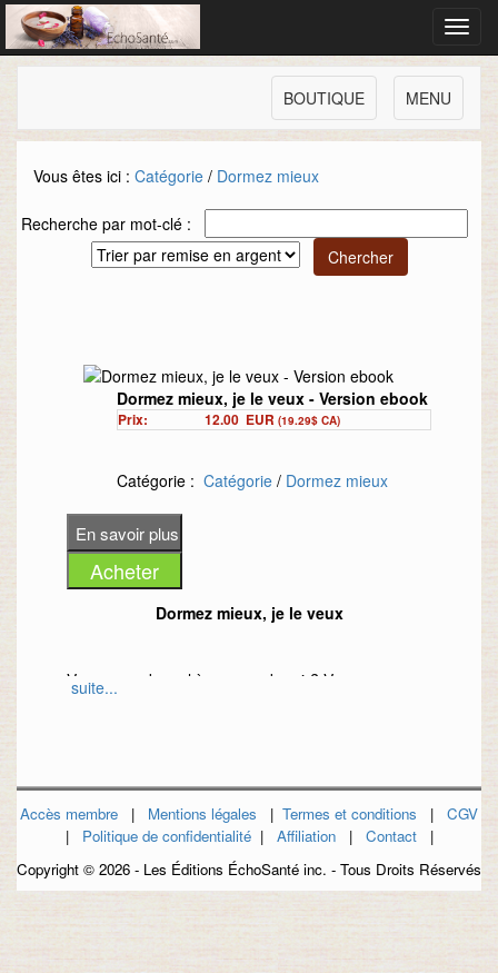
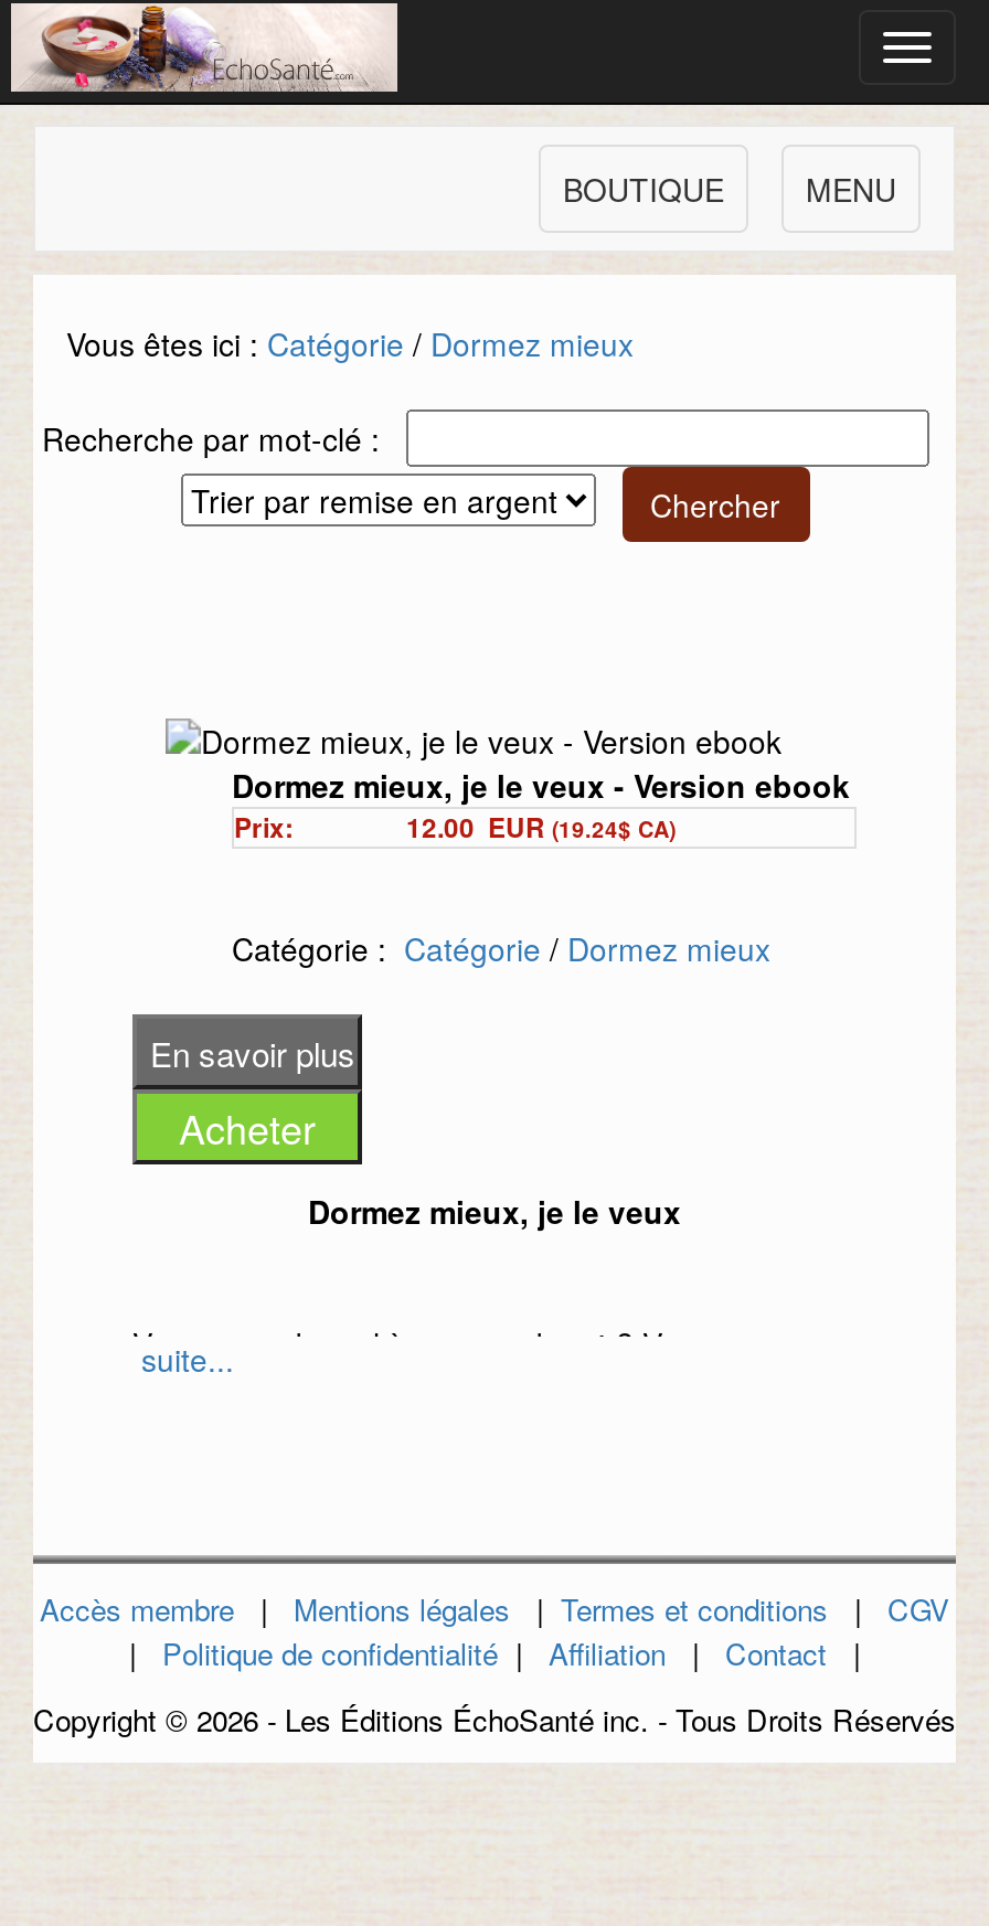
[205,410,340,430] 12.00 EUR (19.29$ CA) -> [406,807,676,847] 12.00 EUR (19.24$ CA)

